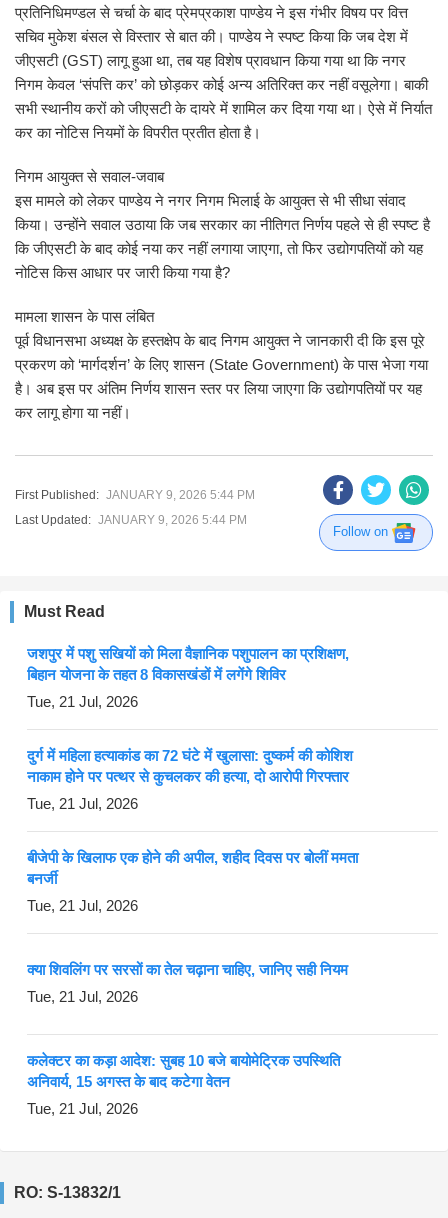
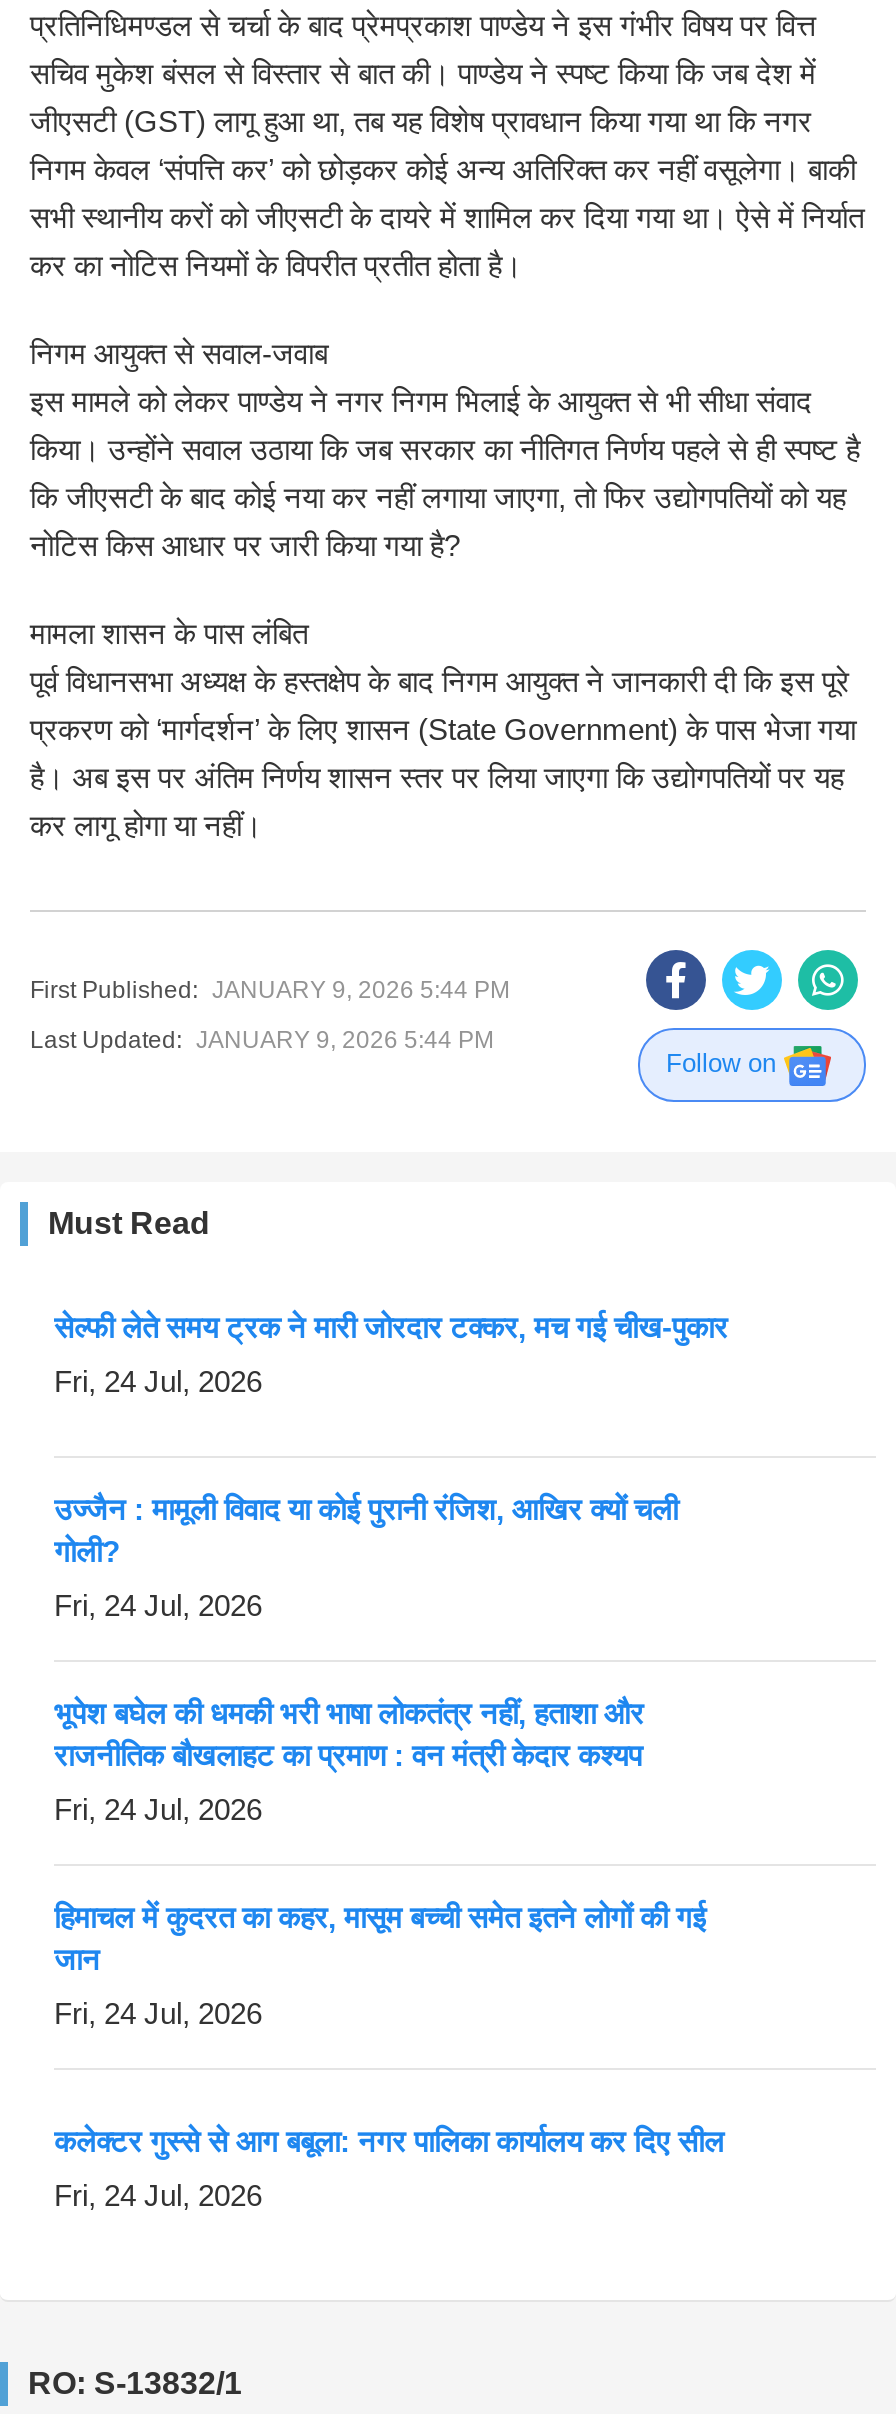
[27,645,349,683] जशपुर में पशु सखियों को मिला वैज्ञानिक पशुपालन का प्रशिक्षण, | बिहान योजना के तहत 8 विकासखंडों में लगेंगे शिविर -> [54,1309,728,1343] सेल्फी लेते समय ट्रक ने मारी जोरदार टक्कर, मच गई चीख-पुकार
[27,693,138,710] Tue, 21 Jul, 2026 -> [54,1363,262,1397] Fri, 24 Jul, 2026
[27,747,353,785] दुर्ग में महिला हत्याकांड का 72 घंटे में खुलासा: दुष्कर्म की कोशिश | नाकाम होने पर पत्थर से कुचलकर की हत्या, दो आरोपी गिरफ्तार -> [54,1491,678,1567] उज्जैन : मामूली विवाद या कोई पुरानी रंजिश, आखिर क्यों चली | गोली?
[27,795,138,812] Tue, 21 Jul, 2026 -> [54,1587,262,1621] Fri, 24 Jul, 2026
[27,849,358,887] बीजेपी के खिलाफ एक होने की अपील, शहीद दिवस पर बोलीं ममता | बनर्जी -> [54,1695,644,1771] भूपेश बघेल की धमकी भरी भाषा लोकतंत्र नहीं, हताशा और | राजनीतिक बौखलाहट का प्रमाण : वन मंत्री केदार कश्यप
[27,897,138,914] Tue, 21 Jul, 2026 -> [54,1791,262,1825] Fri, 24 Jul, 2026
[27,961,348,978] क्या शिवलिंग पर सरसों का तेल चढ़ाना चाहिए, जानिए सही नियम -> [54,1899,706,1975] हिमाचल में कुदरत का कहर, मासूम बच्ची समेत इतने लोगों की गई | जान
[27,988,138,1005] Tue, 21 Jul, 2026 -> [54,1995,262,2029] Fri, 24 Jul, 2026
[27,1052,340,1090] कलेक्टर का कड़ा आदेश: सुबह 10 बजे बायोमेट्रिक उपस्थिति | अनिवार्य, 15 अगस्त के बाद कटेगा वेतन -> [54,2123,724,2157] कलेक्टर गुस्से से आग बबूला: नगर पालिका कार्यालय कर दिए सील
[27,1100,138,1117] Tue, 21 Jul, 2026 -> [54,2177,262,2211] Fri, 24 Jul, 2026

